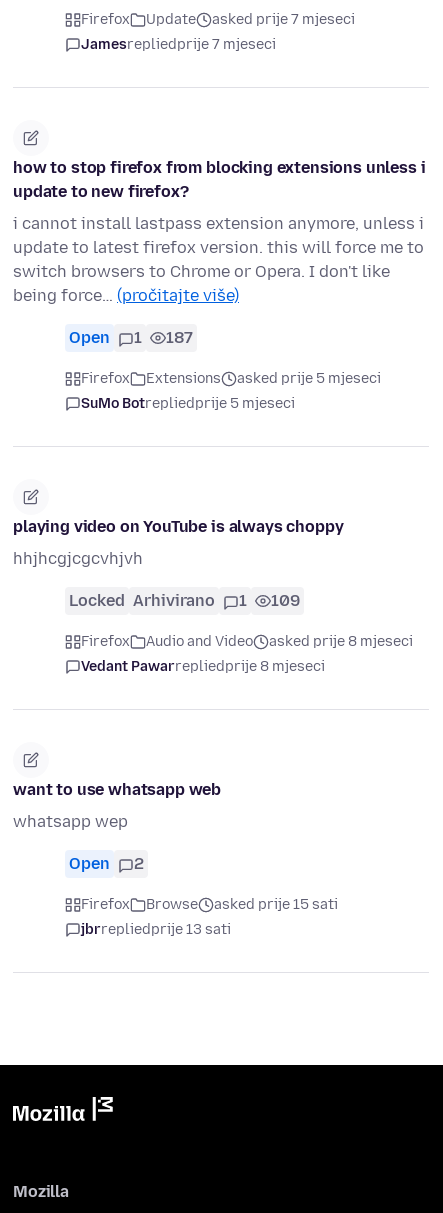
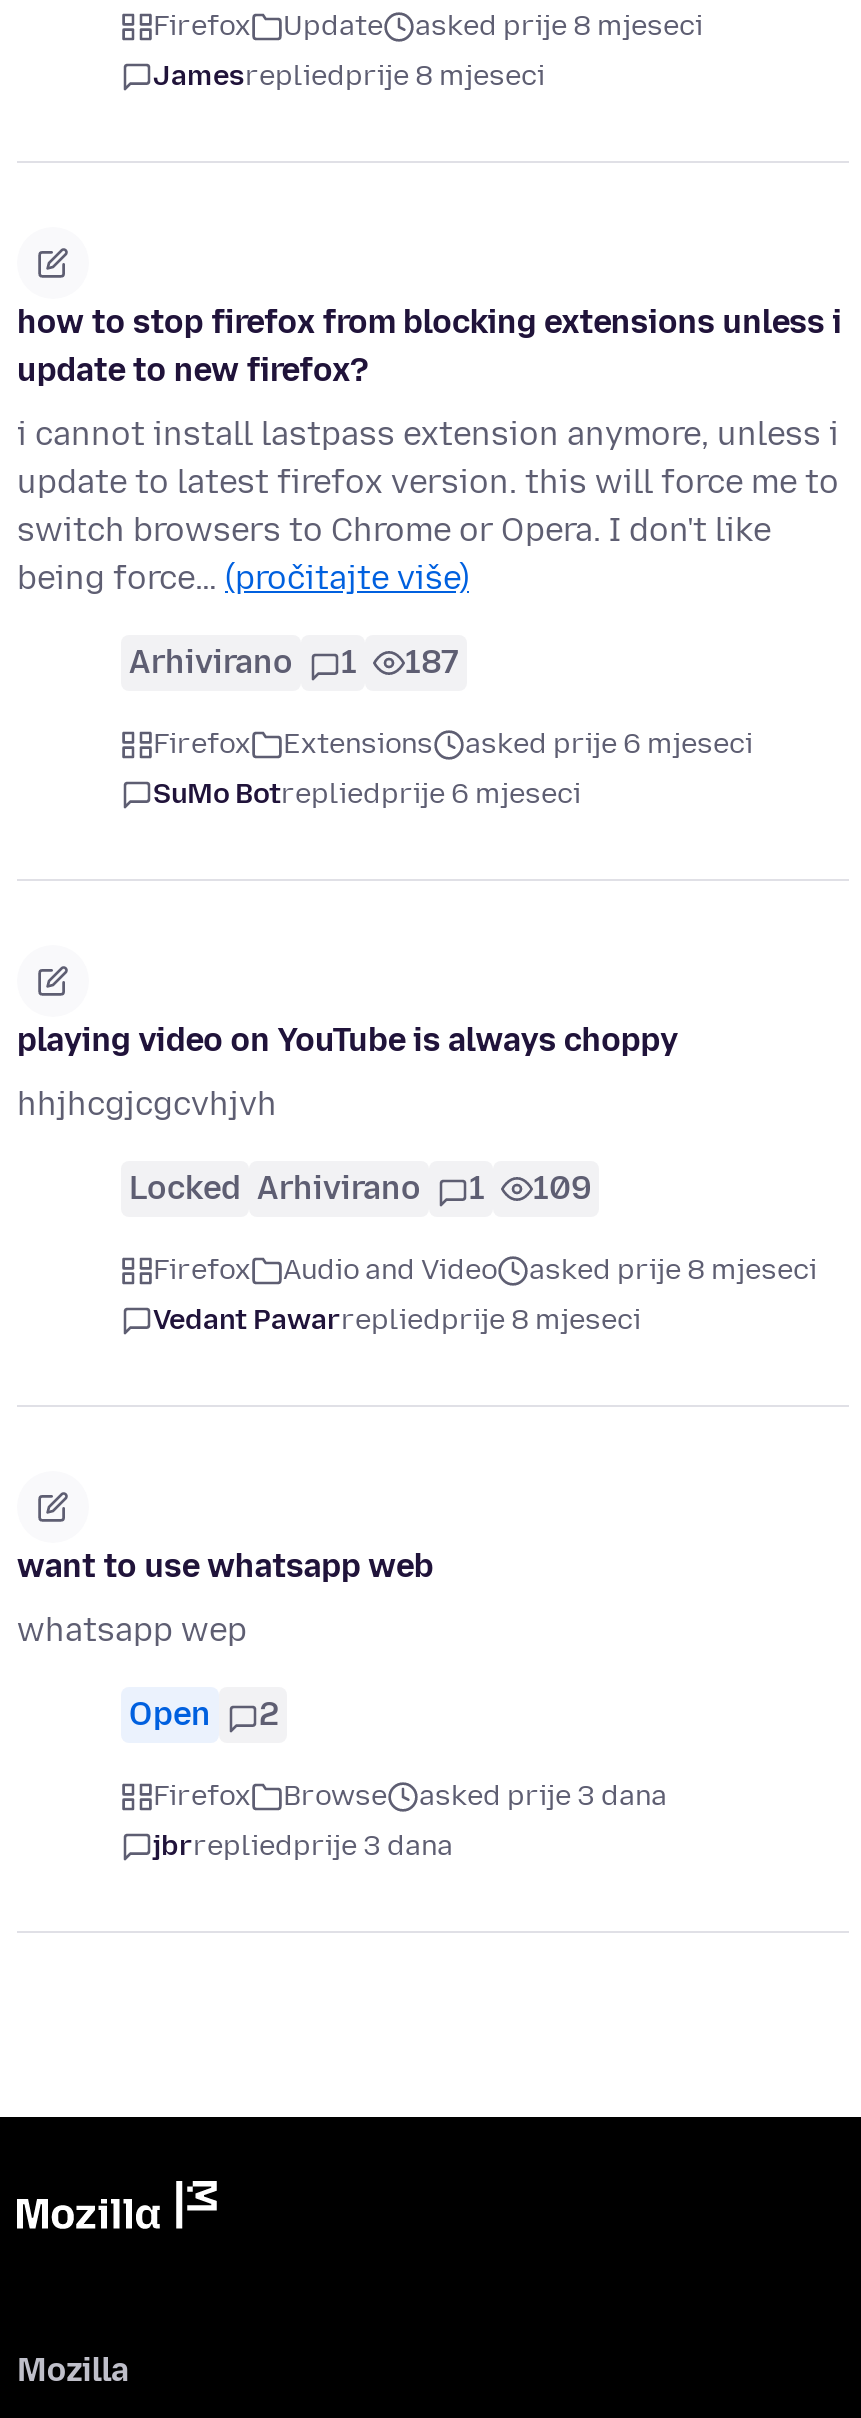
[212,11,355,28] asked prije 7 mjeseci -> [415,10,703,44] asked prije 8 mjeseci
[81,36,276,53] Jamesrepliedprije 7 mjeseci -> [153,60,545,94] Jamesrepliedprije 8 mjeseci
[69,328,110,347] Open -> [129,644,293,682] Arhivirano
[237,370,381,387] asked prije 5 mjeseci -> [465,728,753,762] asked prije 6 mjeseci
[81,395,295,412] SuMo Botrepliedprije 5 mjeseci -> [153,778,581,812] SuMo Botrepliedprije 6 mjeseci
[214,896,338,913] asked prije 15 sati -> [419,1780,667,1814] asked prije 3 dana
[81,921,231,938] jbrrepliedprije 13 sati -> [153,1830,453,1864] jbrrepliedprije 3 dana

